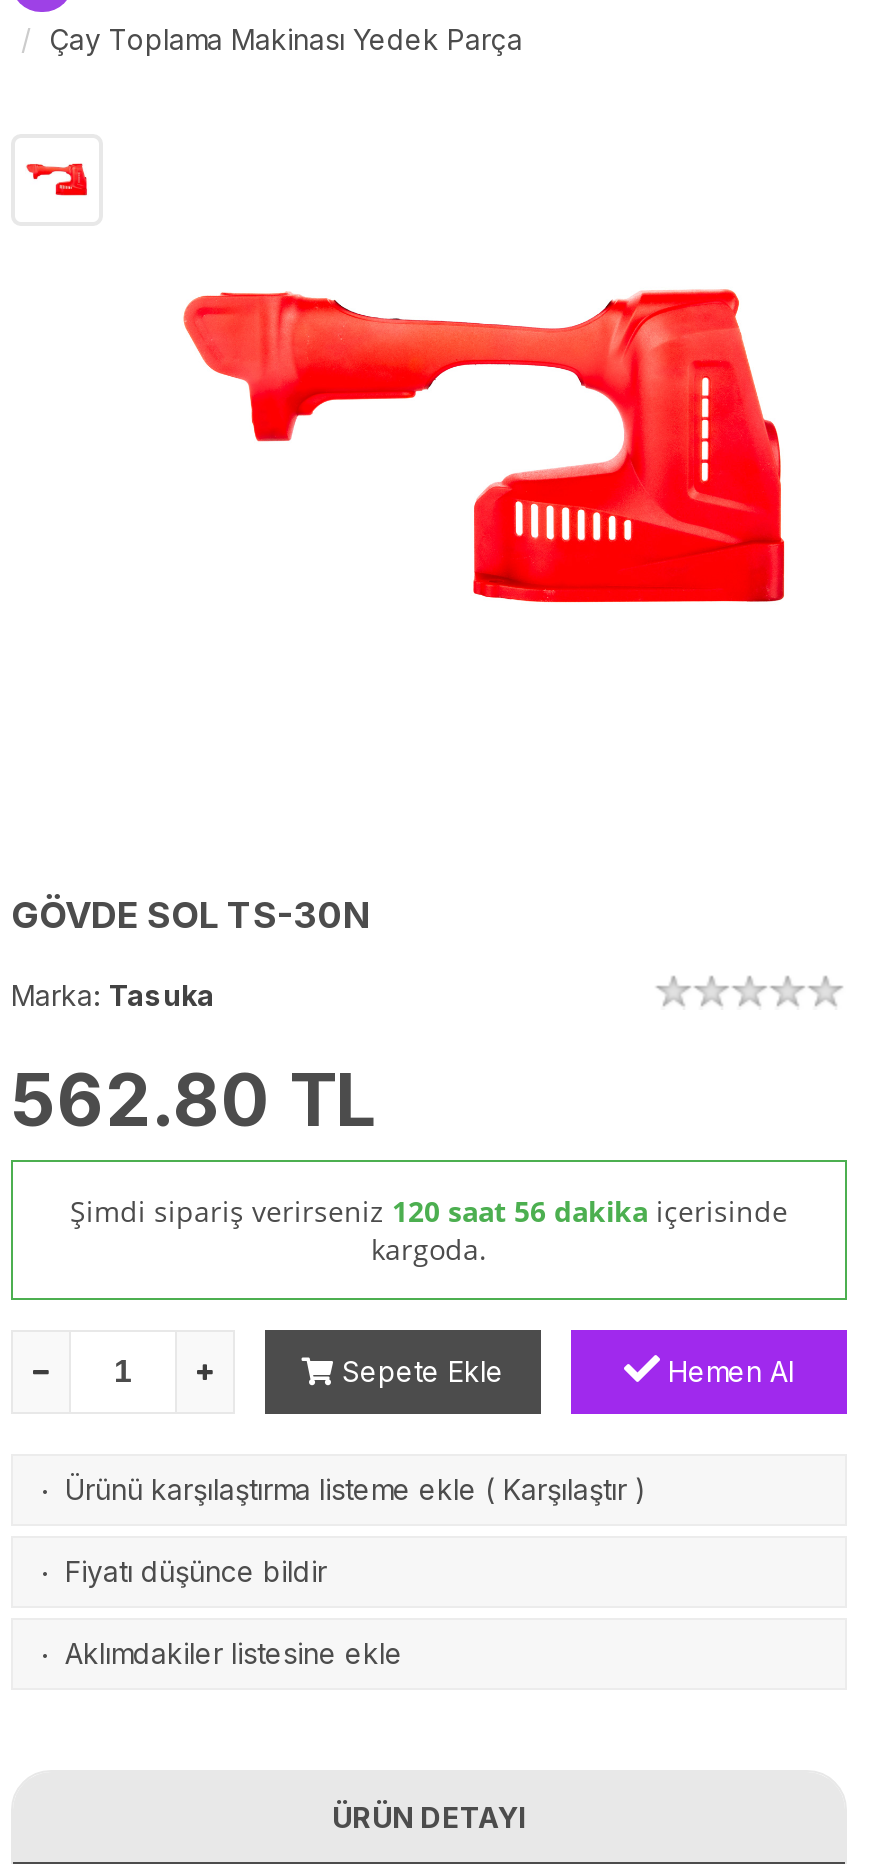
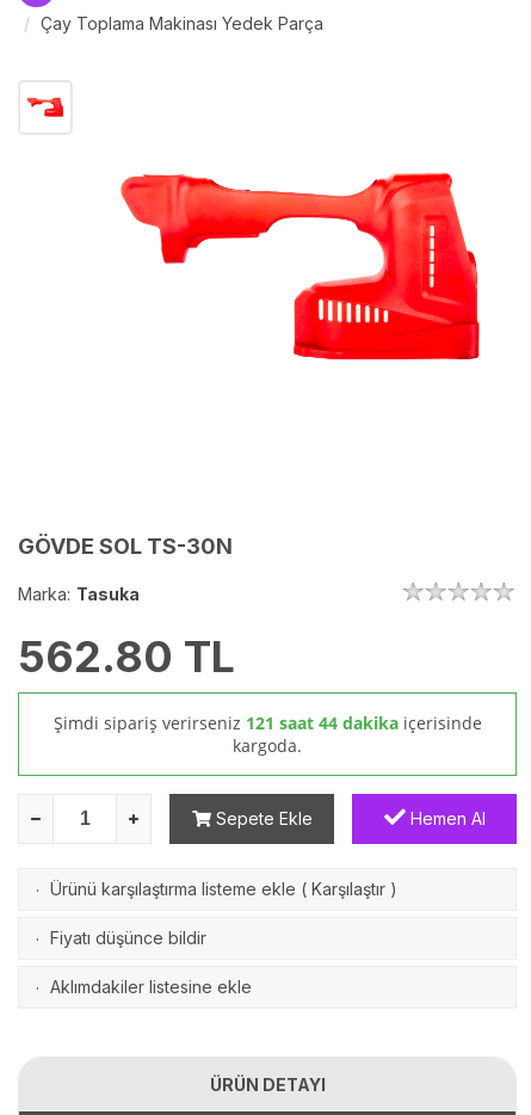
[70,1192,788,1230] Şimdi sipariş verirseniz 120 saat 56 dakika içerisinde -> [53,711,481,734] Şimdi sipariş verirseniz 121 saat 44 dakika içerisinde

